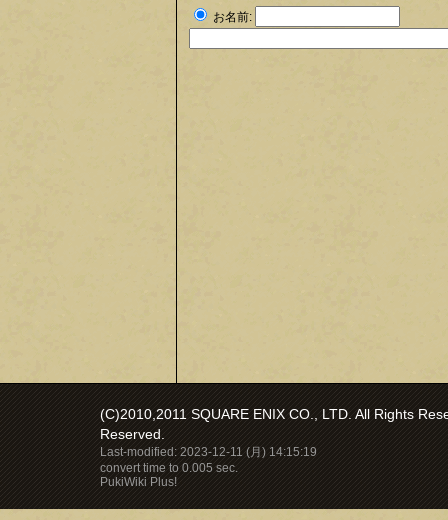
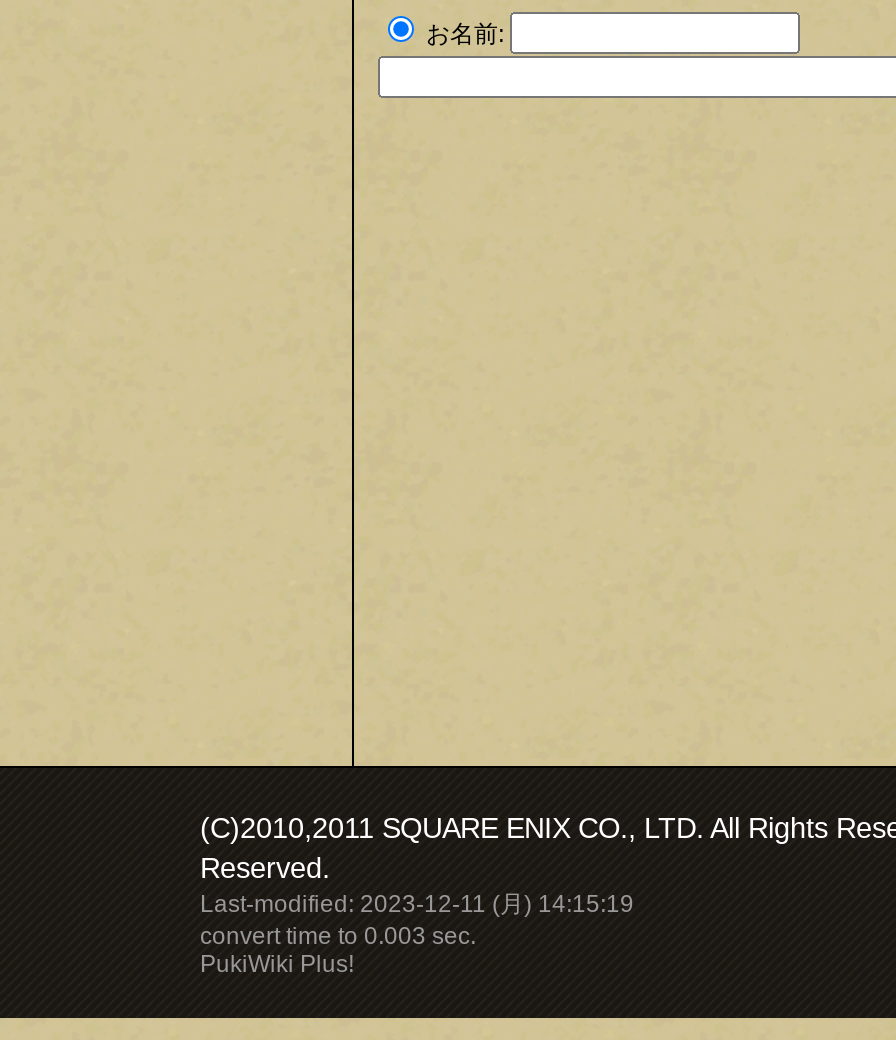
[100,461,238,475] convert time to 0.005 sec. -> [200,922,476,950] convert time to 0.003 sec.

